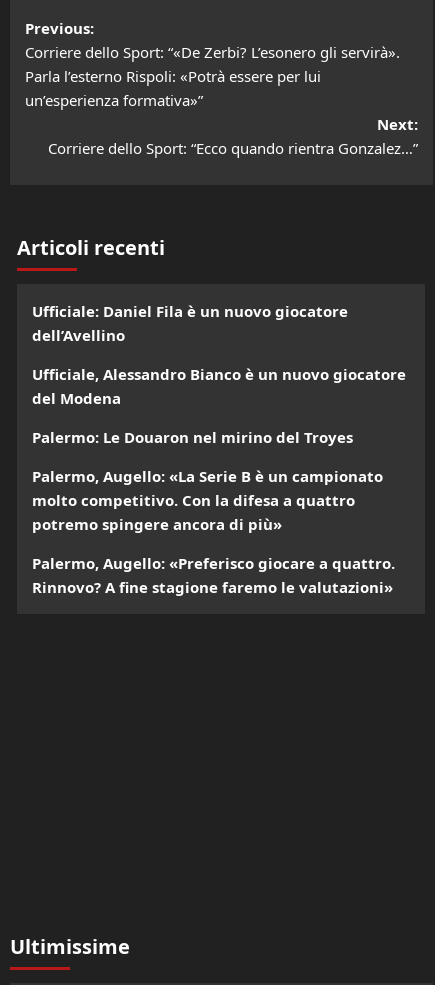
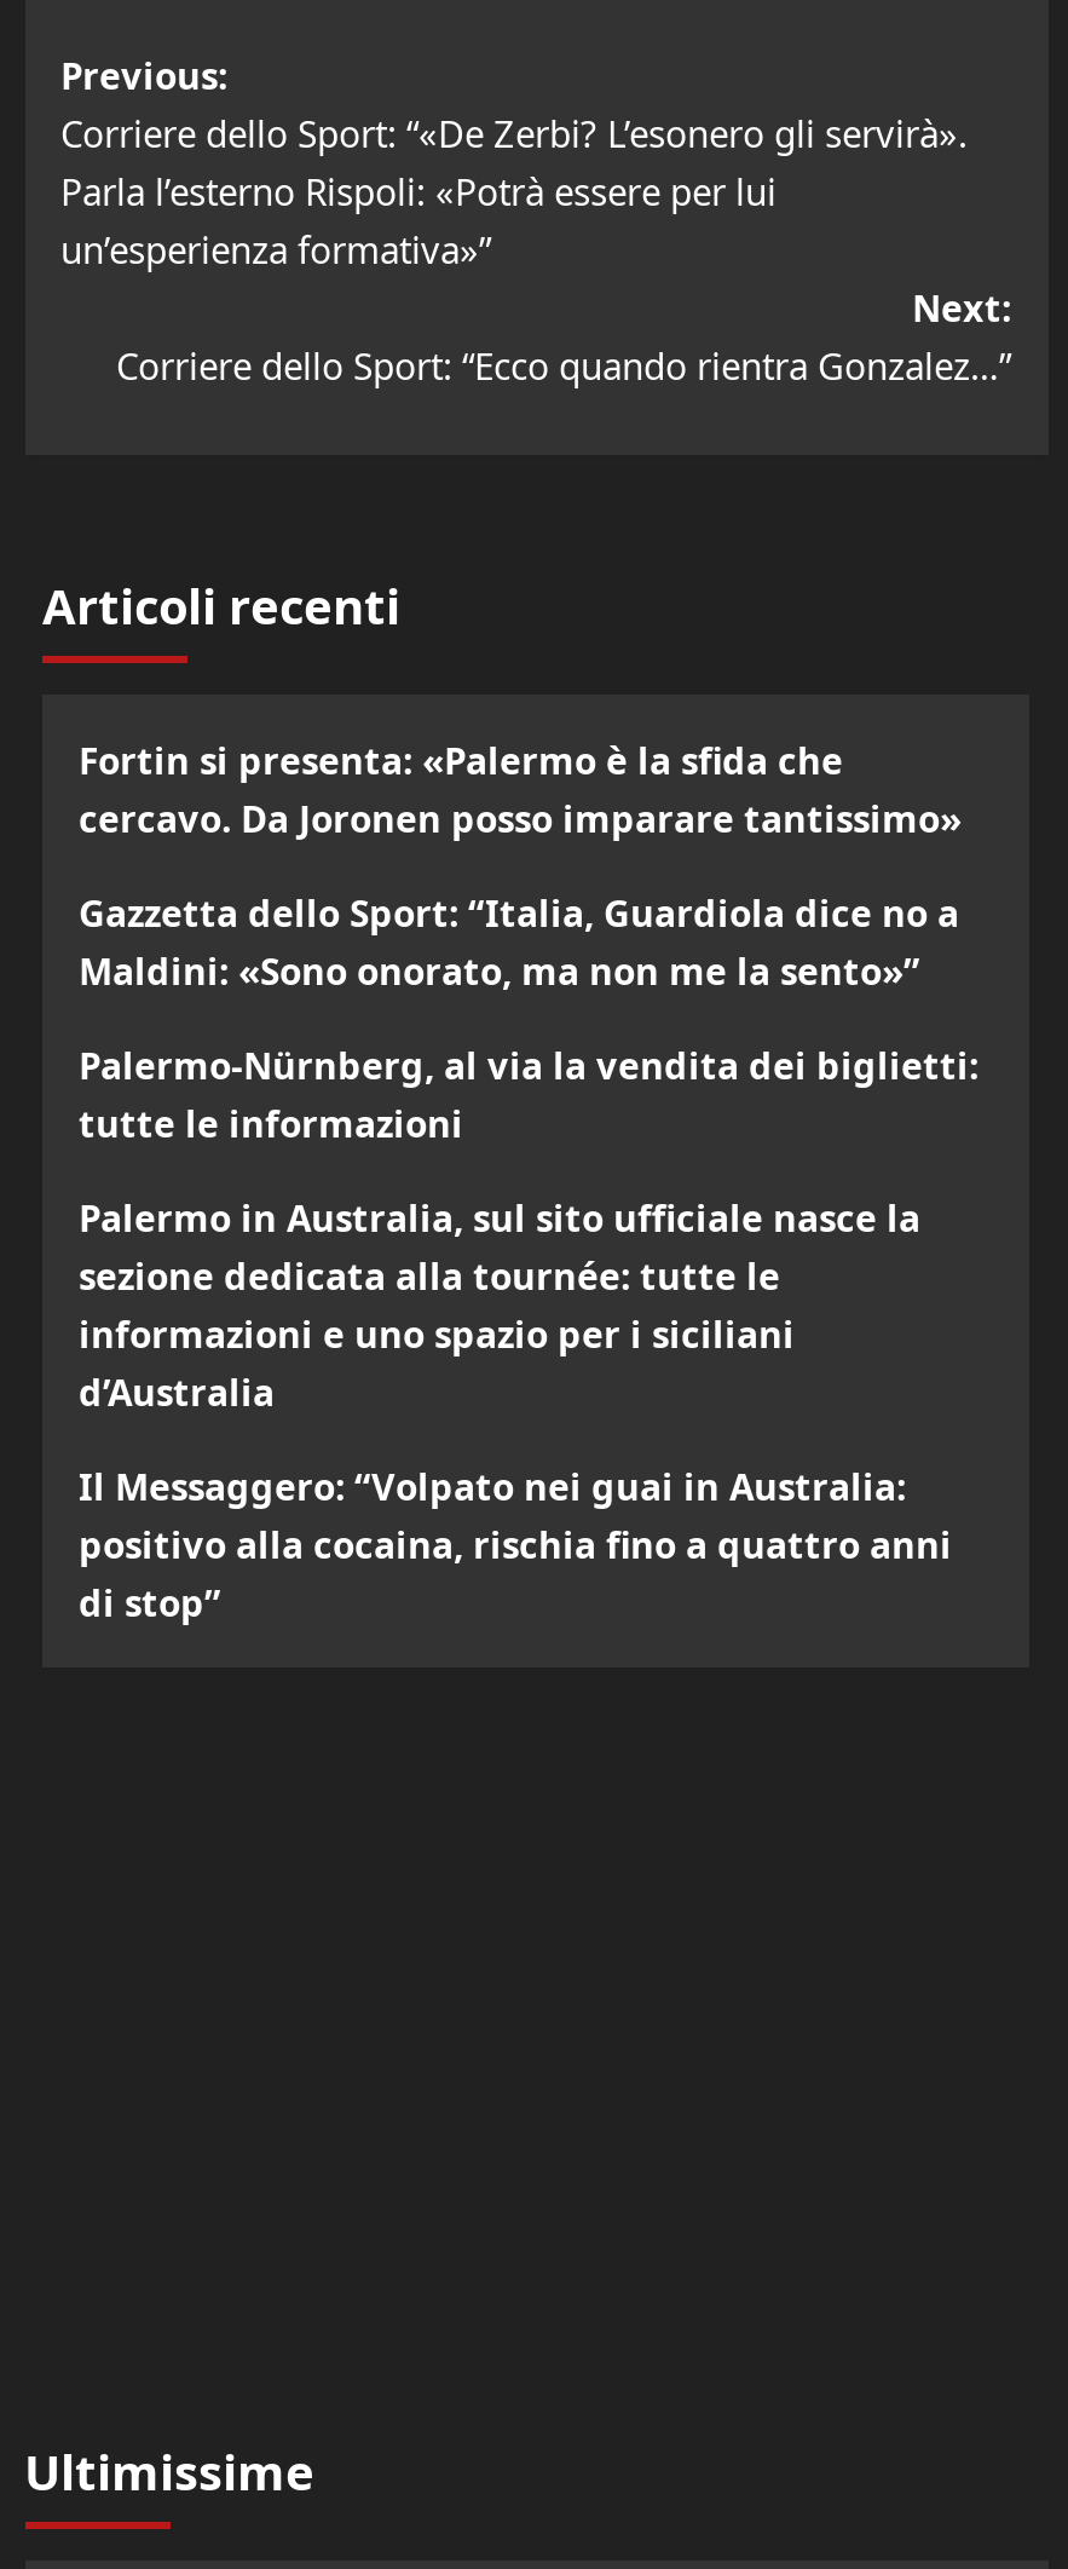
[32,301,348,345] Ufficiale: Daniel Fila è un nuovo giocatore | dell’Avellino -> [79,736,962,843] Fortin si presenta: «Palermo è la sfida che | cercavo. Da Joronen posso imparare tantissimo»
[32,364,406,408] Ufficiale, Alessandro Bianco è un nuovo giocatore | del Modena -> [79,889,959,995] Gazzetta dello Sport: “Italia, Guardiola dice no a | Maldini: «Sono onorato, ma non me la sento»”
[32,427,353,447] Palermo: Le Douaron nel mirino del Troyes -> [79,1041,978,1148] Palermo-Nürnberg, al via la vendita dei biglietti: | tutte le informazioni
[32,466,383,534] Palermo, Augello: «La Serie B è un campionato | molto competitivo. Con la difesa a quattro | potremo spingere ancora di più» -> [79,1194,920,1417] Palermo in Australia, sul sito ufficiale nasce la | sezione dedicata alla tournée: tutte le | informazioni e uno spazio per i siciliani | d’Australia
[32,553,395,597] Palermo, Augello: «Preferisco giocare a quattro. | Rinnovo? A fine stagione faremo le valutazioni» -> [79,1463,952,1627] Il Messaggero: “Volpato nei guai in Australia: | positivo alla cocaina, rischia fino a quattro anni | di stop”

